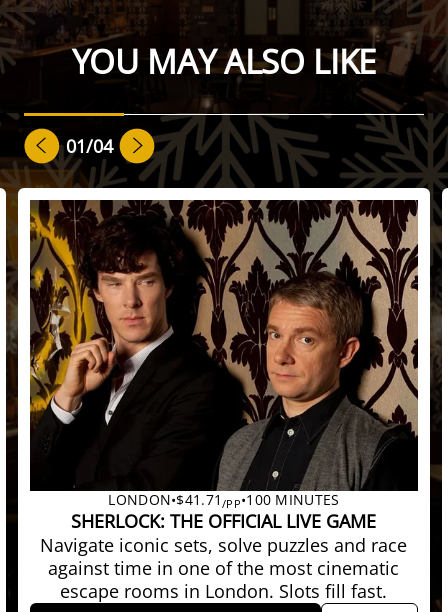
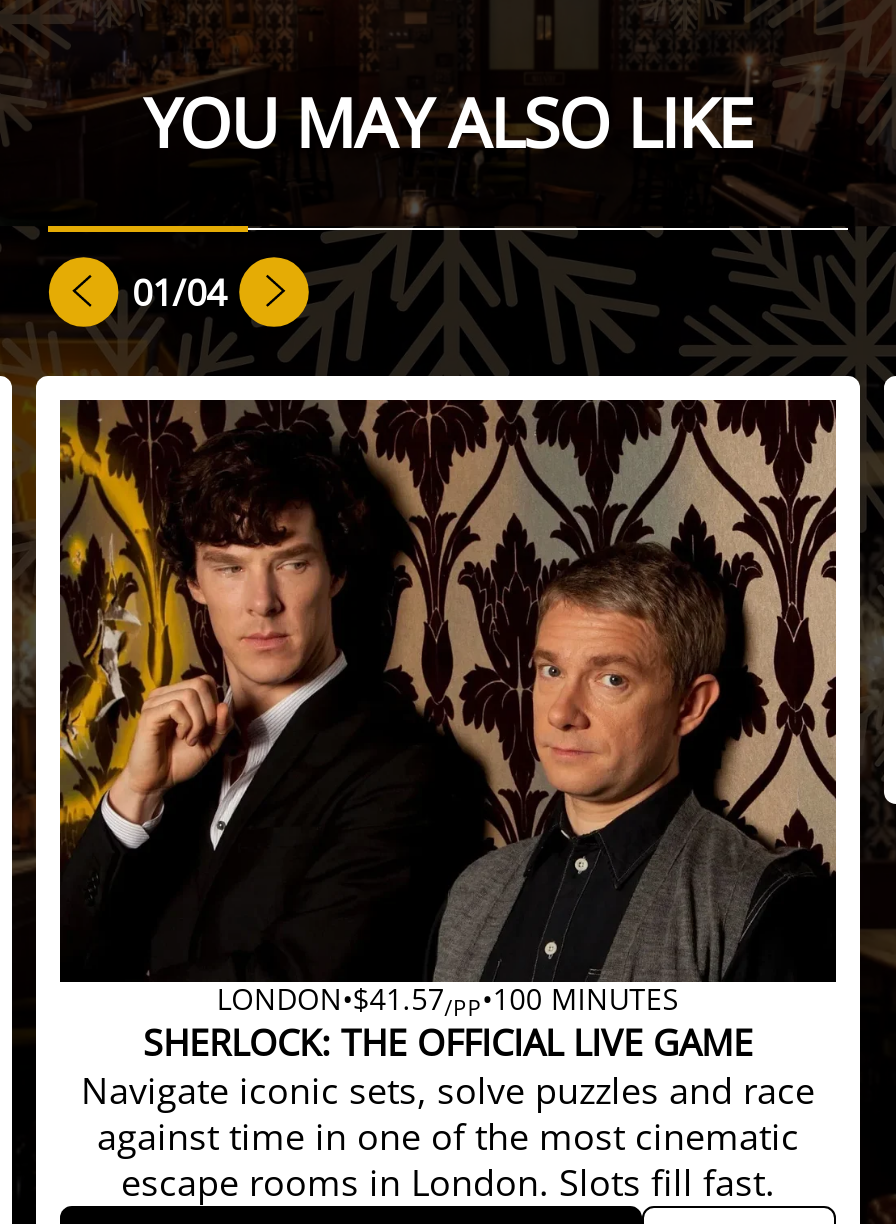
[108,490,339,511] LONDON•$41.71/PP•100 MINUTES -> [217,980,679,1021] LONDON•$41.57/PP•100 MINUTES

